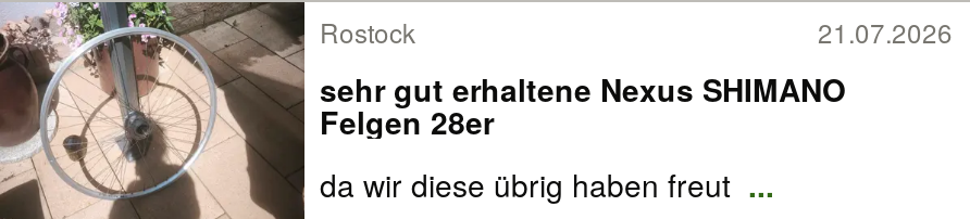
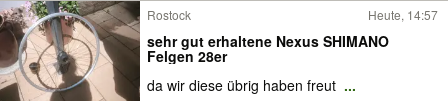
[818,13,953,50] 21.07.2026 -> [368,6,438,23] Heute, 14:57

